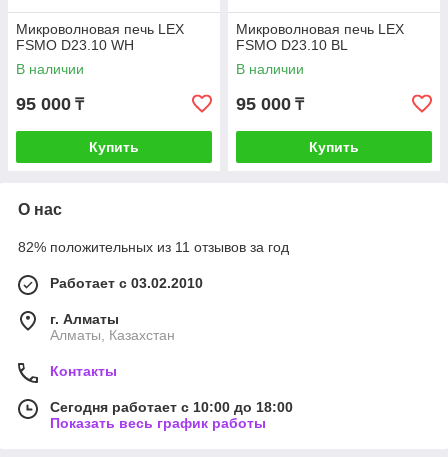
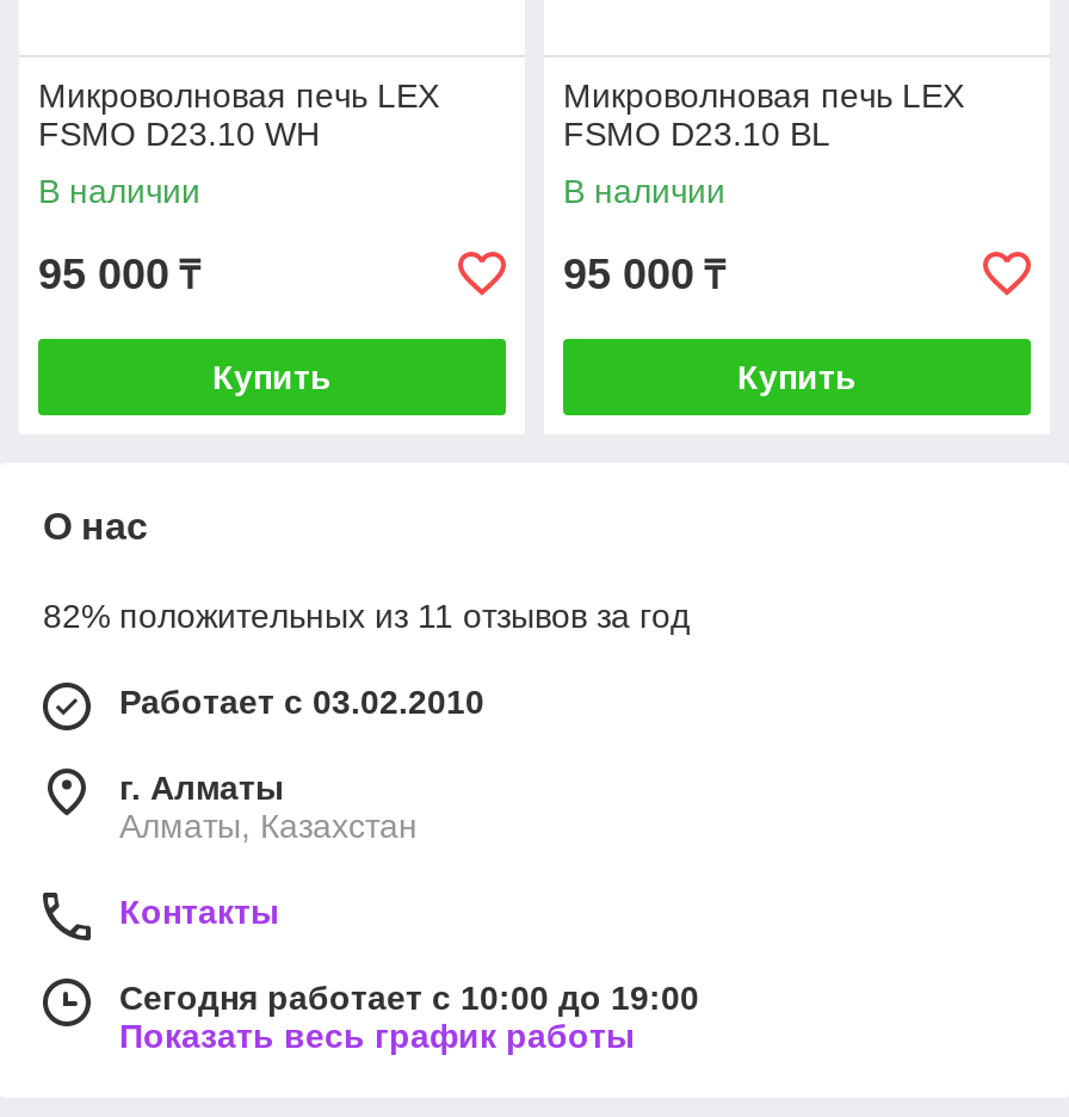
[50,399,293,415] Сегодня работает с 10:00 до 18:00 -> [119,980,699,1018] Сегодня работает с 10:00 до 19:00

